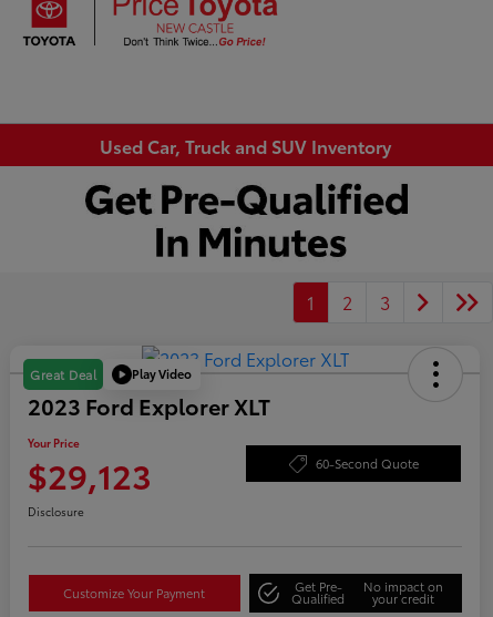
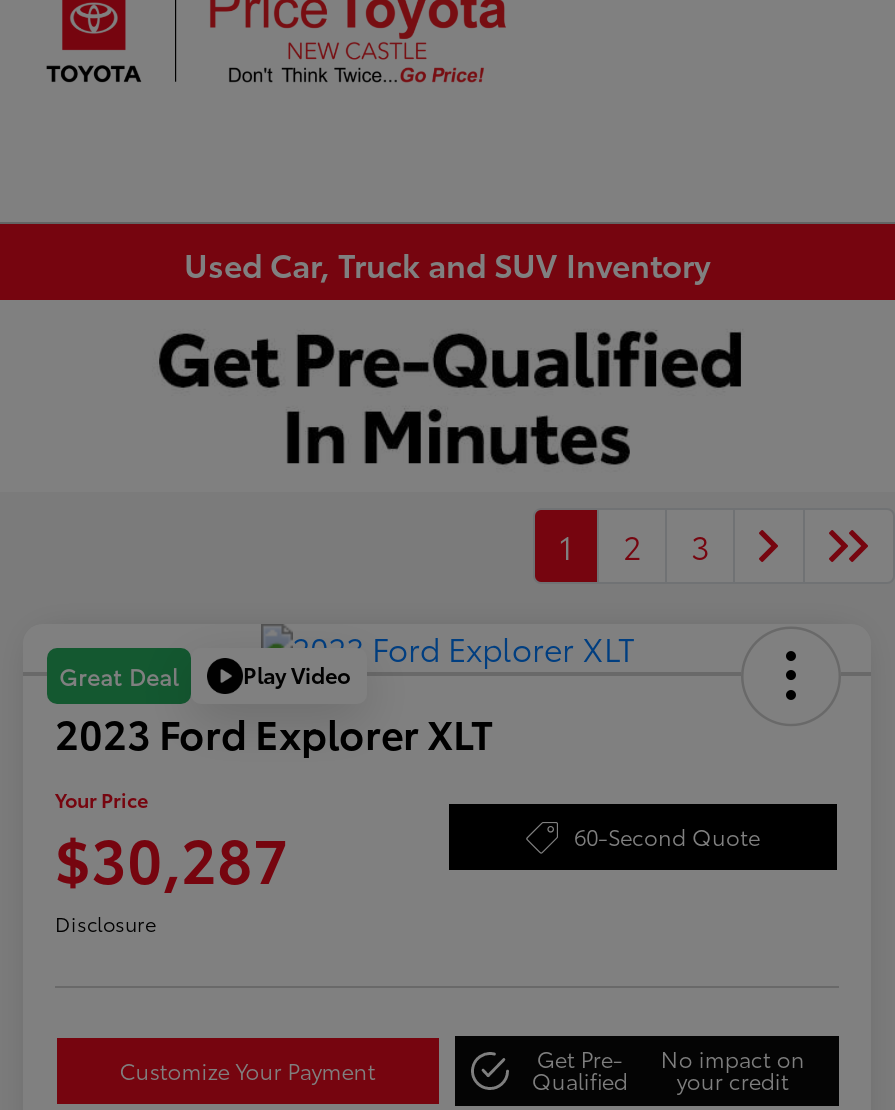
[28,451,152,498] $29,123 -> [55,814,289,900] $30,287

